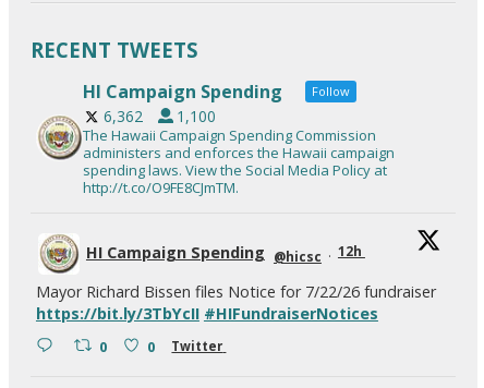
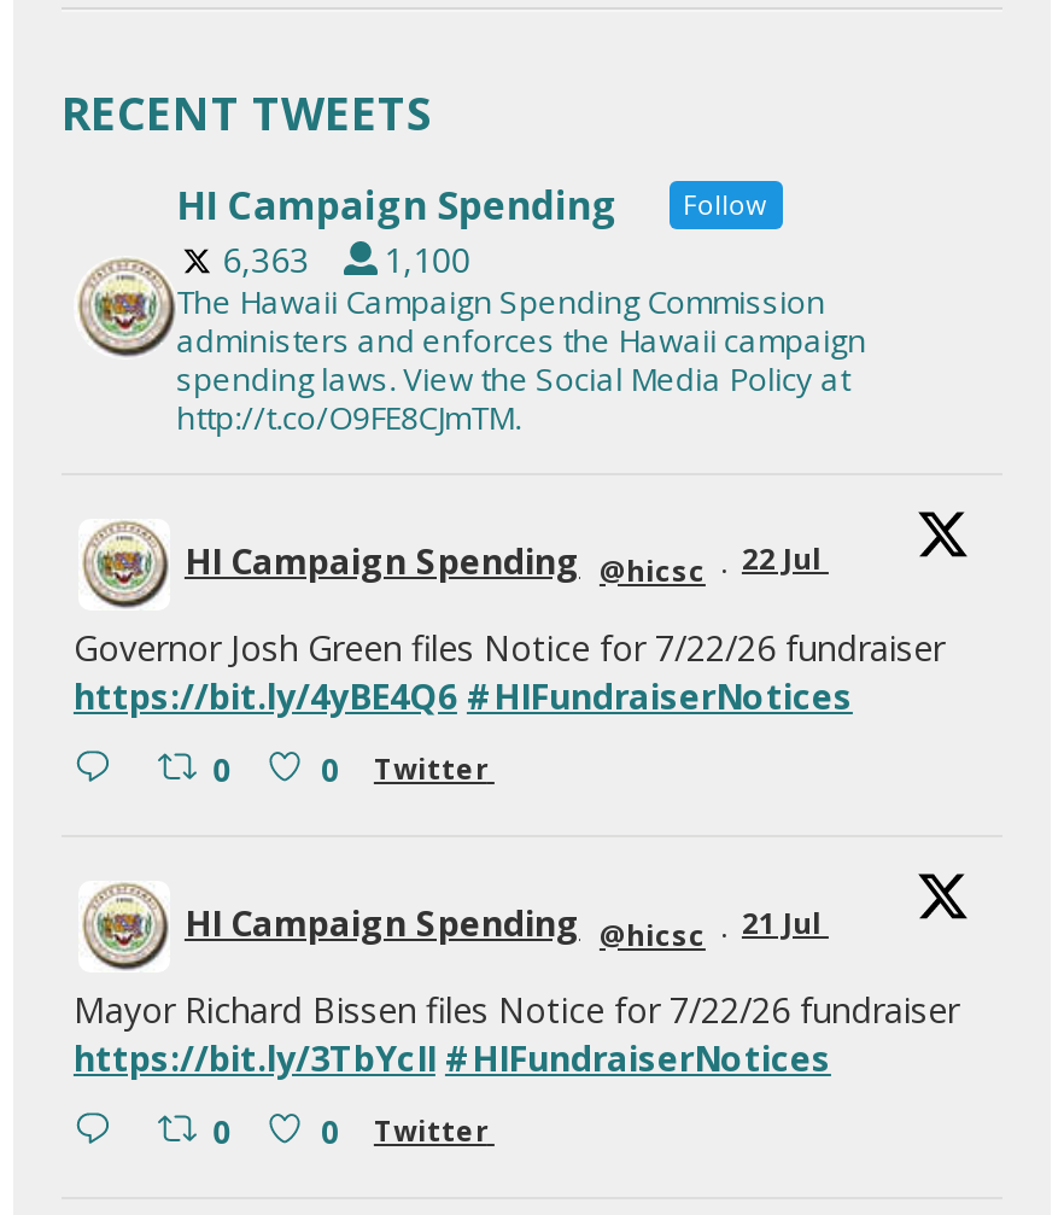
[103,105,215,126] 6,362 1,100 -> [222,236,471,281] 6,363 1,100
[86,242,365,266] HI Campaign Spending @hicsc · 12h -> [74,537,945,954] HI Campaign Spending @hicsc · 22 Jul | Governor Josh Green files Notice for 7/22/26 fundraiser | https://bit.ly/4yBE4Q6 #HIFundraiserNotices | 0 | 0 | Twitter | HI Campaign Spending @hicsc · 21 Jul

